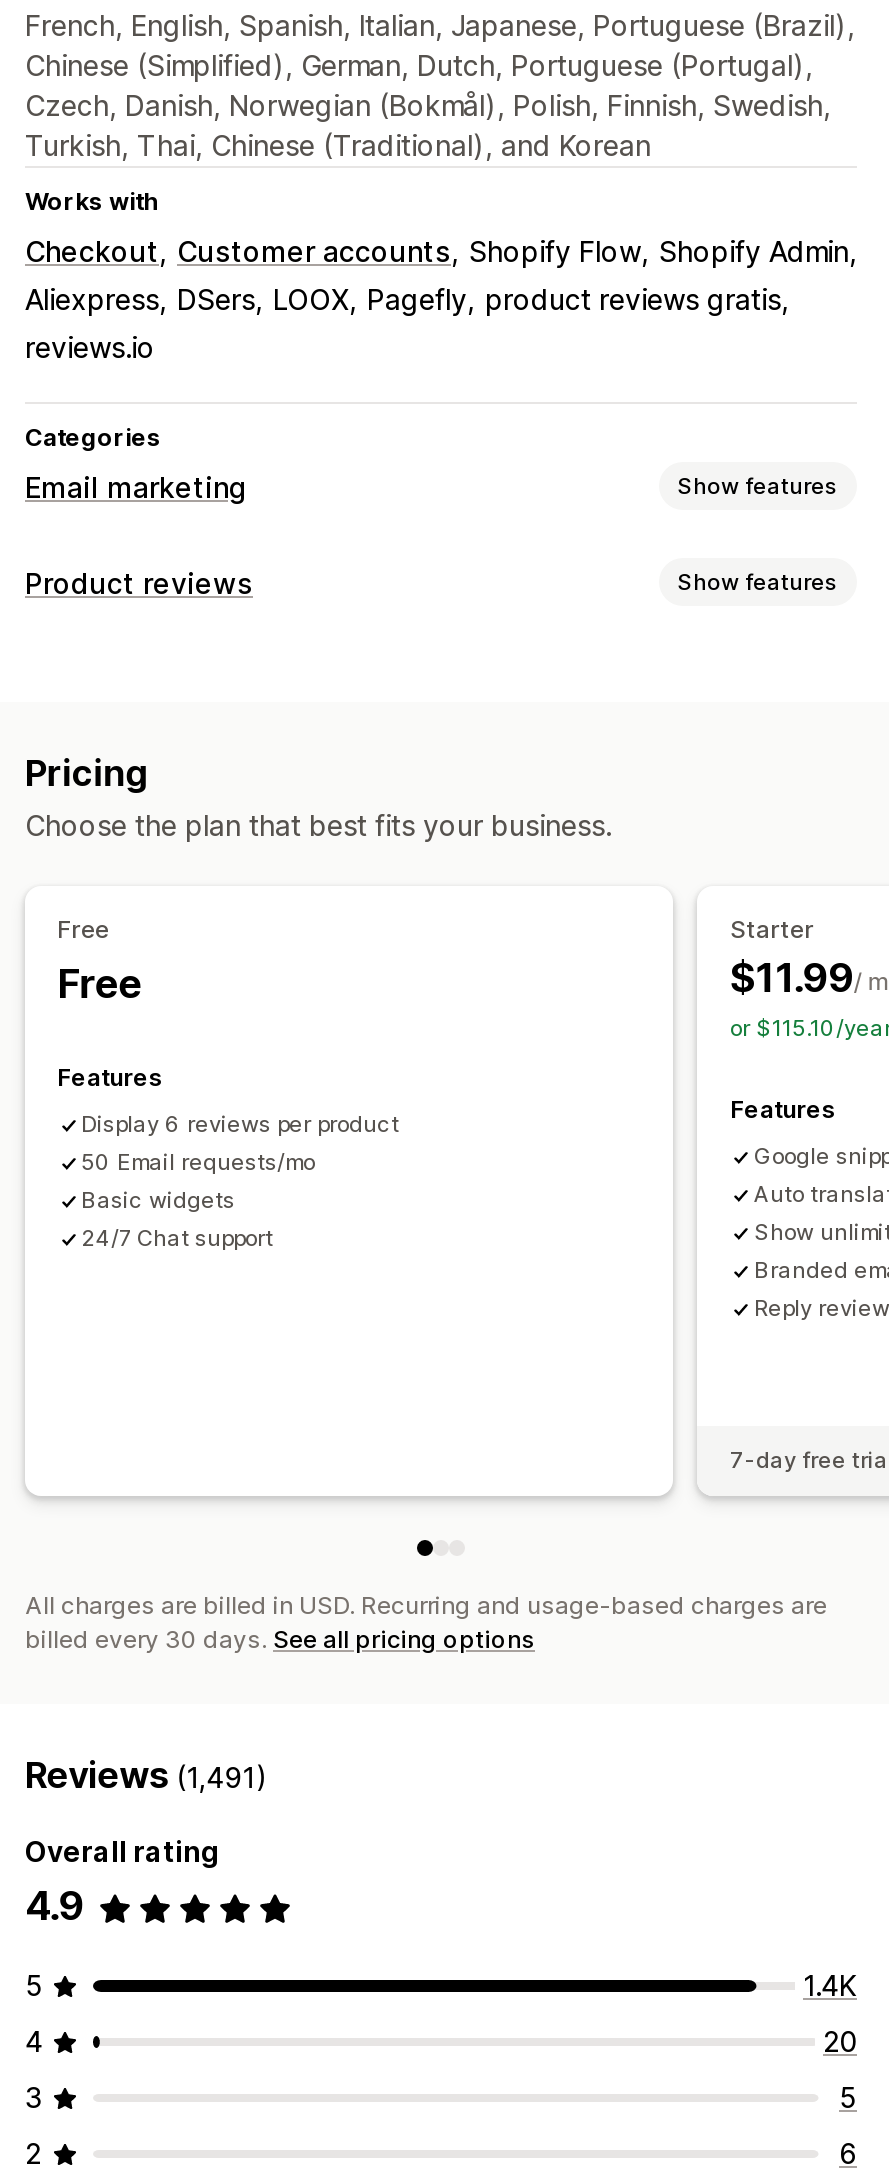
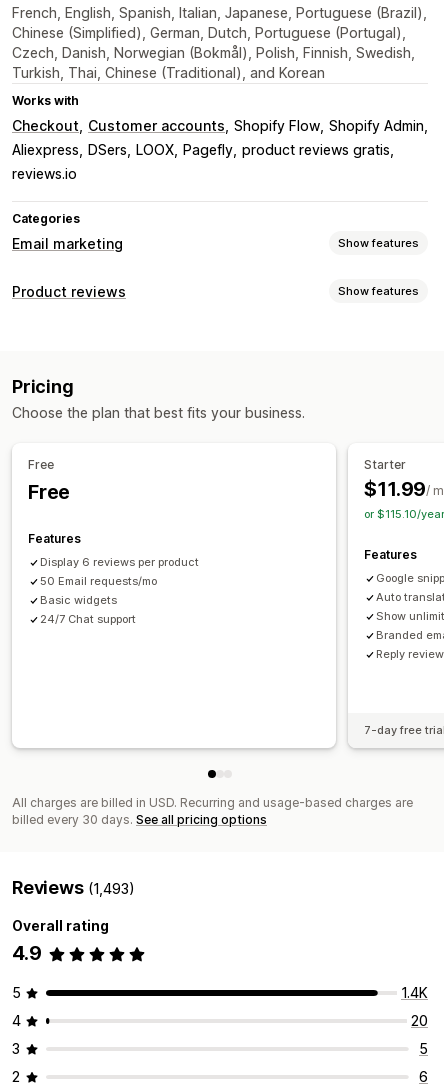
[25,1755,268,1797] Reviews (1,491) -> [12,877,135,898] Reviews (1,493)

